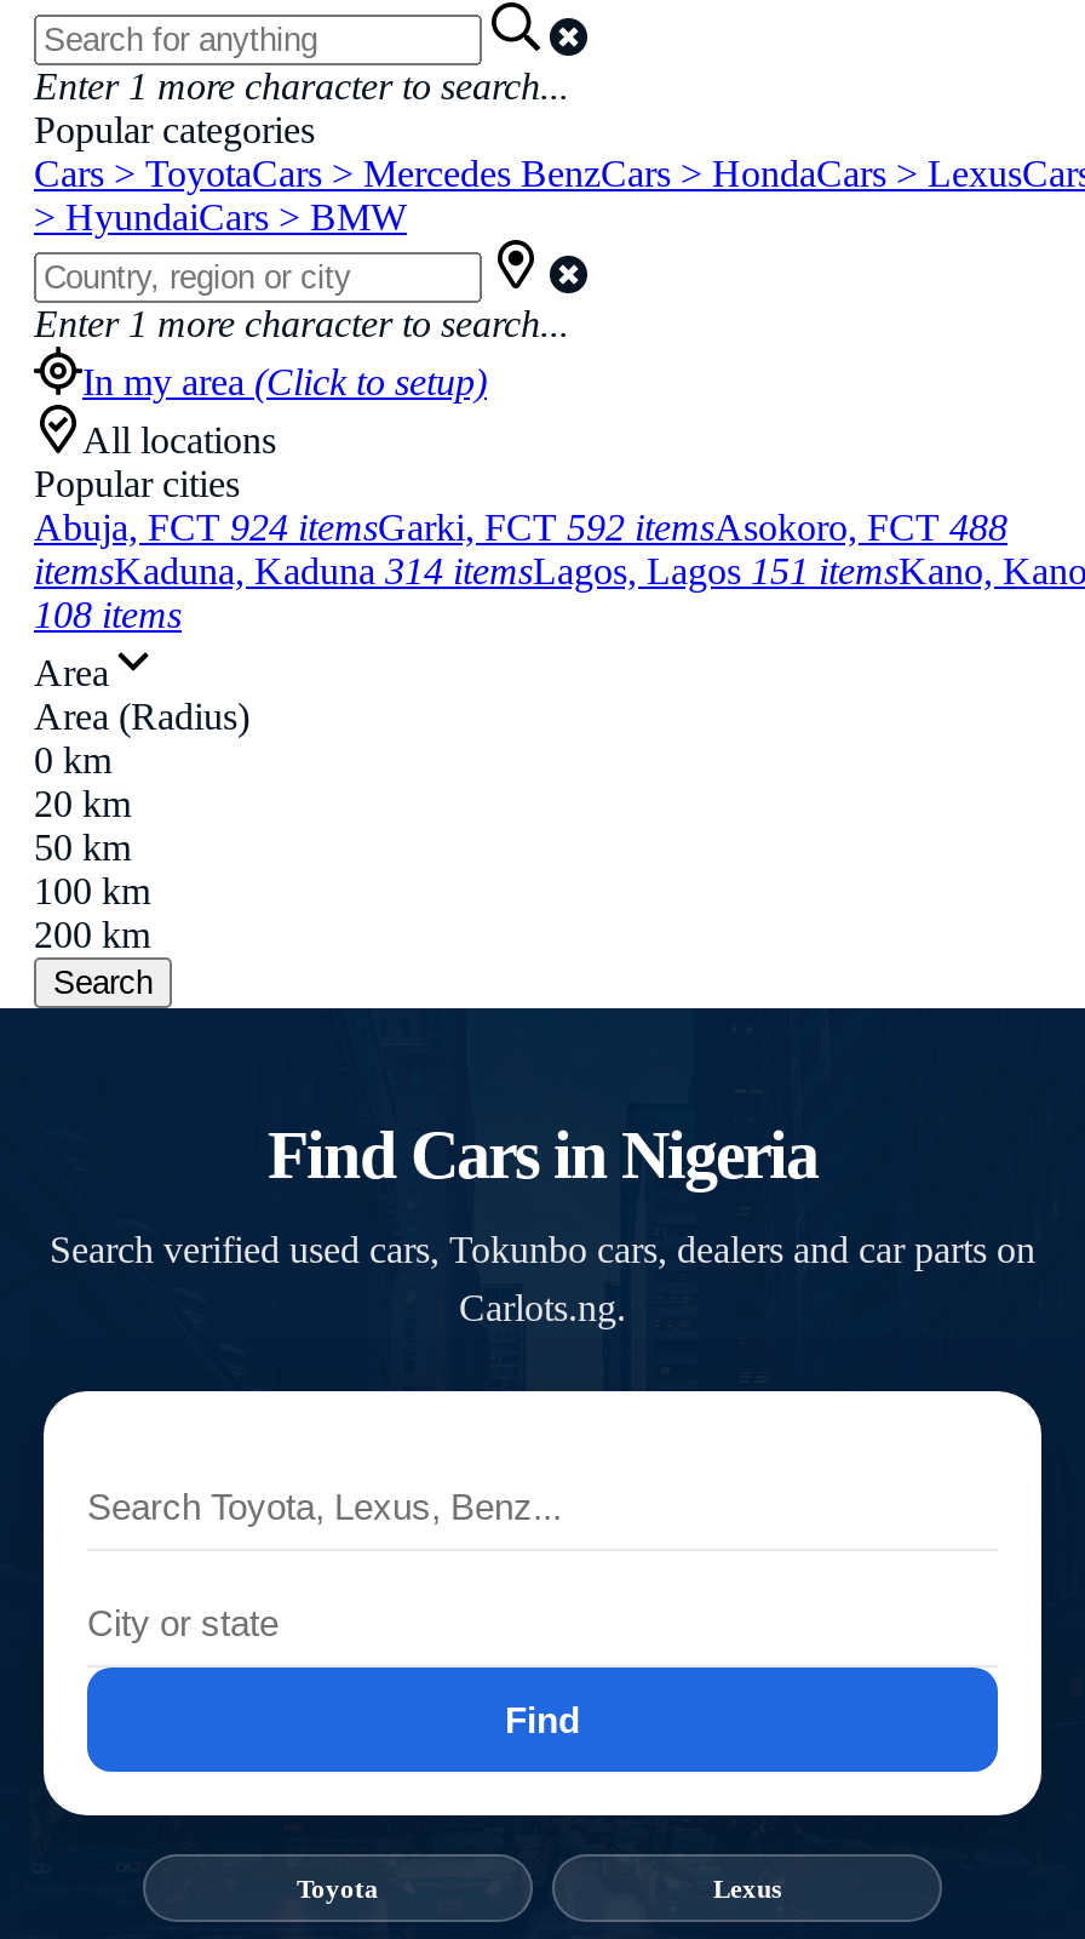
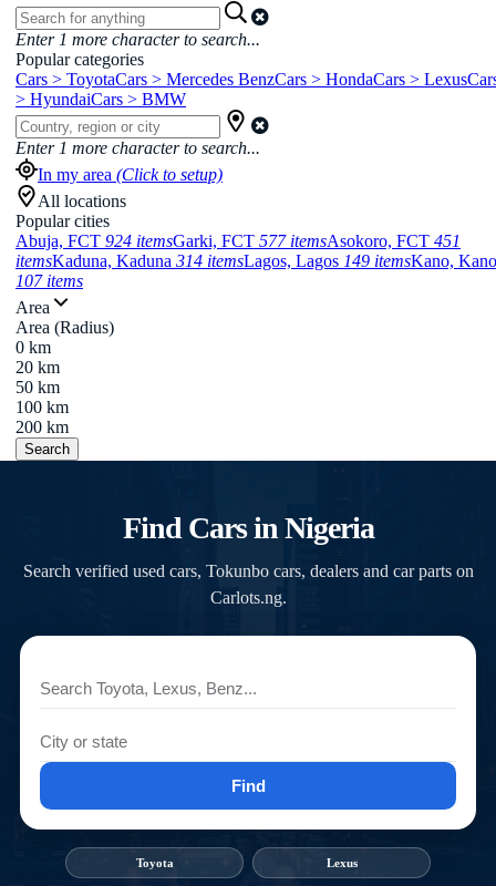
[34,507,1007,548] Abuja, FCT 924 itemsGarki, FCT 592 itemsAsokoro, FCT 488 -> [15,231,461,250] Abuja, FCT 924 itemsGarki, FCT 577 itemsAsokoro, FCT 451
[34,550,1085,591] itemsKaduna, Kaduna 314 itemsLagos, Lagos 151 itemsKano, Kano -> [15,251,496,270] itemsKaduna, Kaduna 314 itemsLagos, Lagos 149 itemsKano, Kano
[34,594,182,635] 108 items -> [15,271,83,290] 107 items

